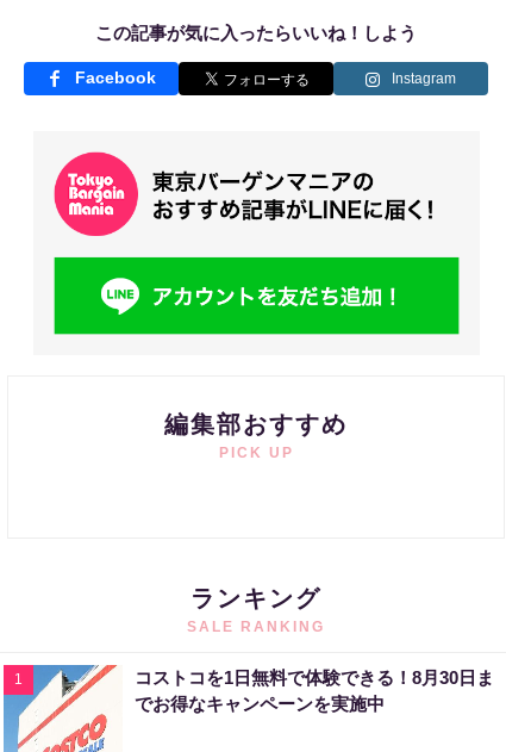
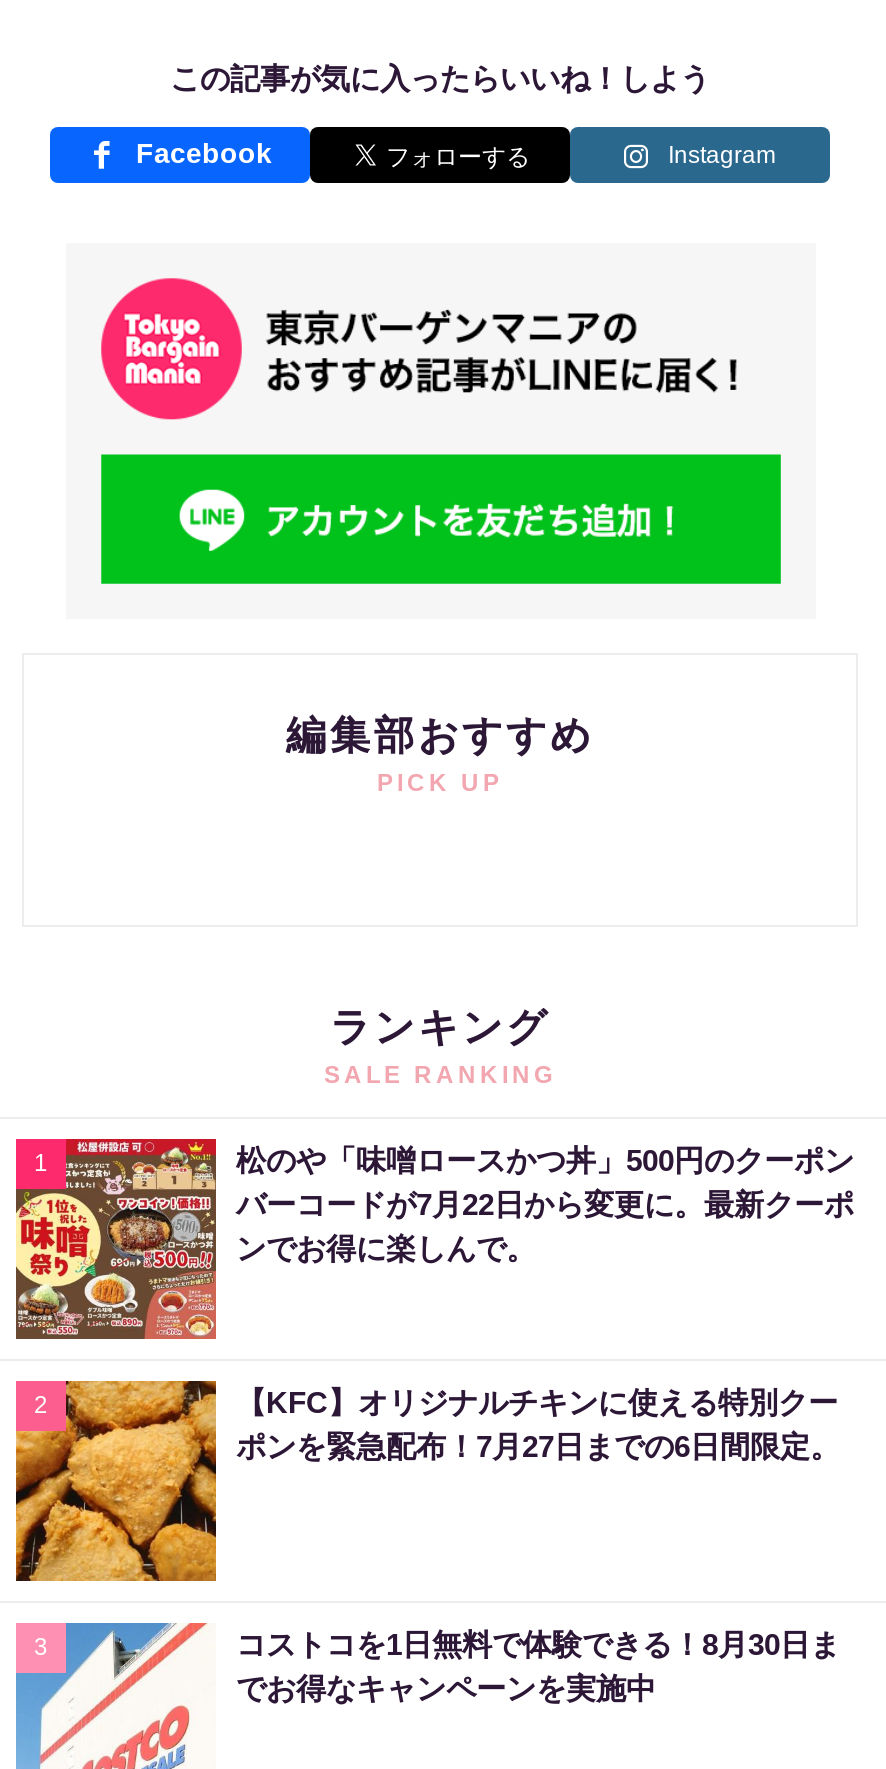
none -> [14,1137,854,1341] [image] | 松のや「味噌ロースかつ丼」500円のクーポン | バーコードが7月22日から変更に。最新クーポ | ンでお得に楽しんで。
none -> [14,1379,840,1583] [image] | 2 | 【KFC】オリジナルチキンに使える特別クー | ポンを緊急配布！7月27日までの6日間限定。
none -> [34,1632,48,1660] 3

